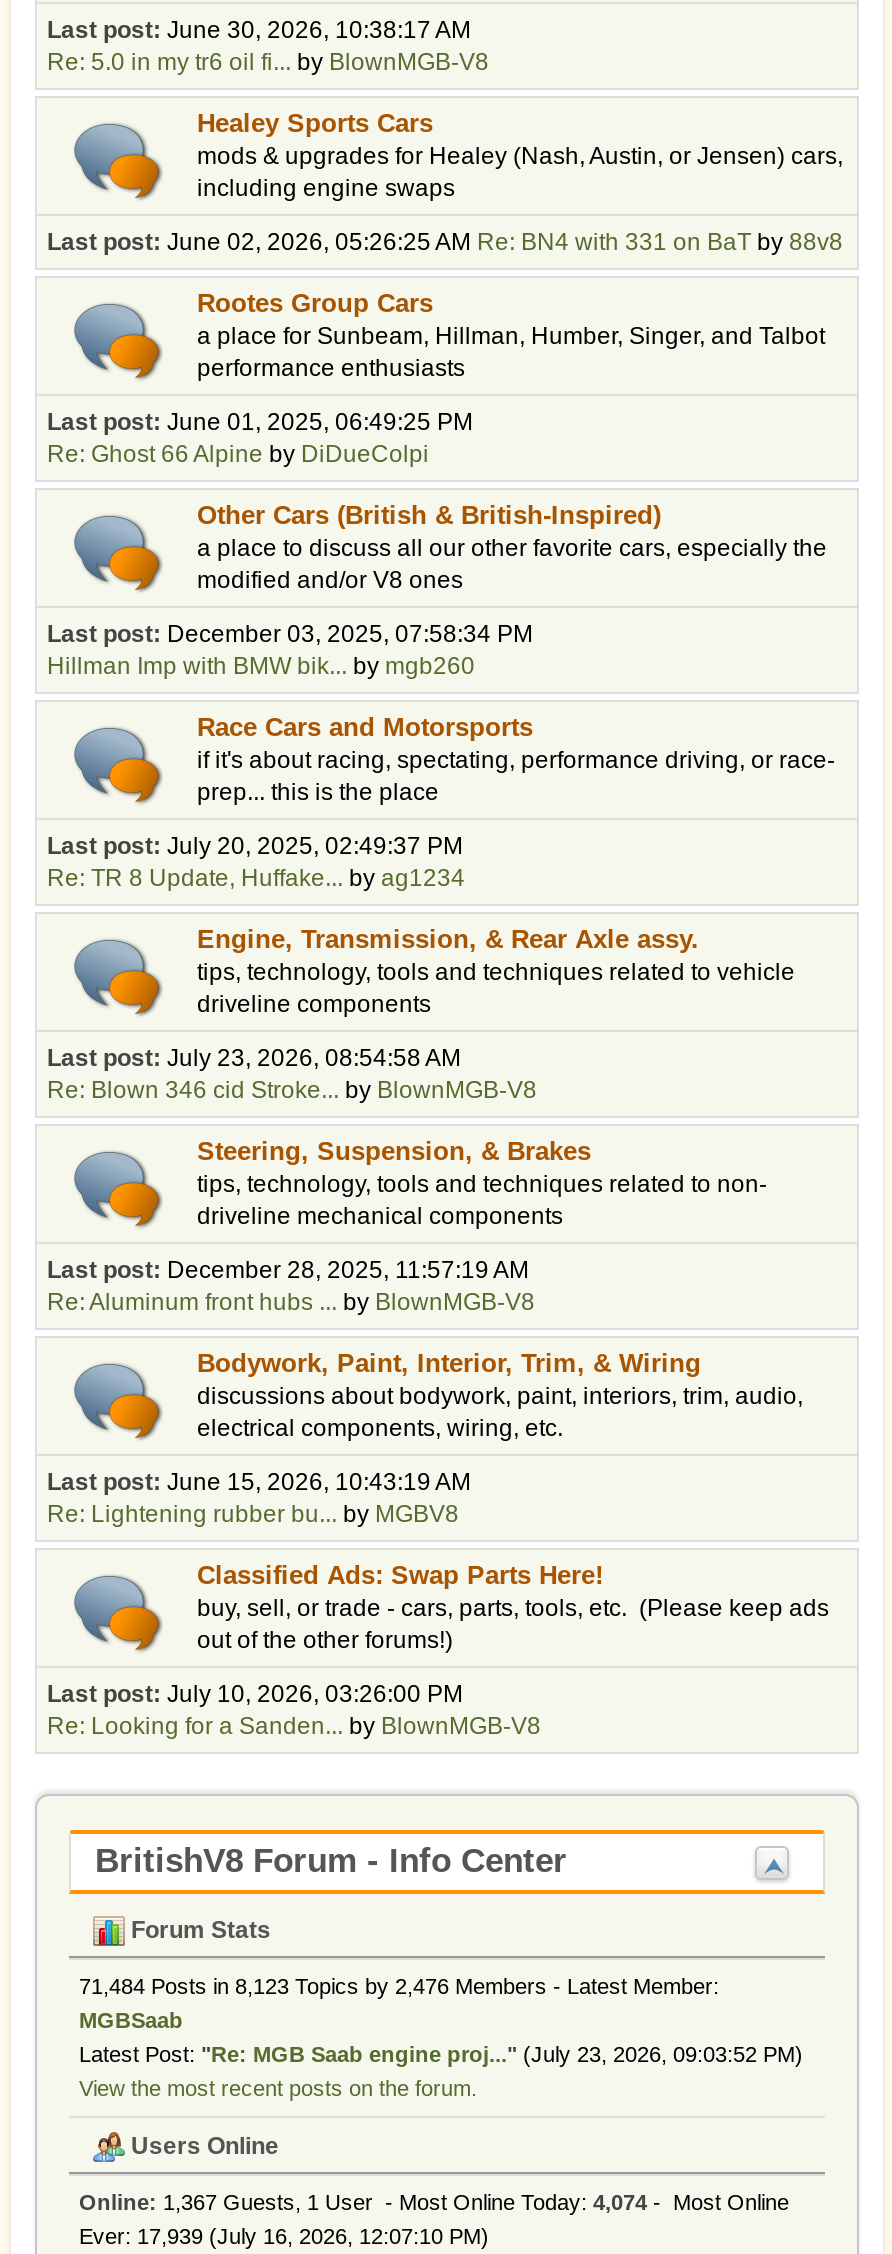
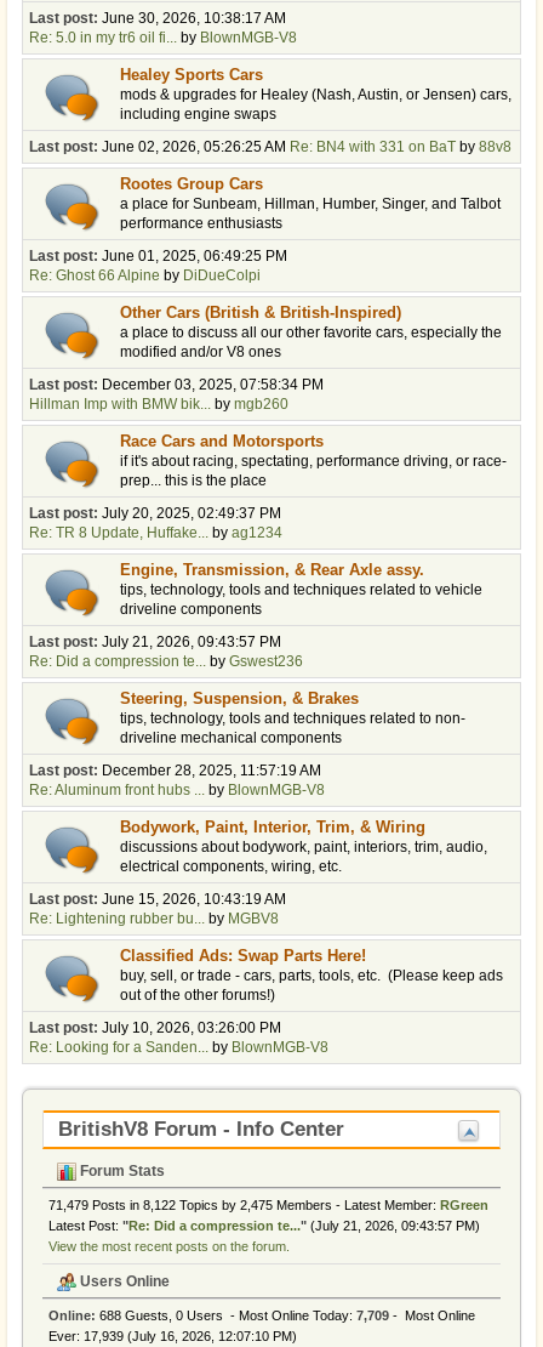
[47,1045,461,1073] Last post: July 23, 2026, 08:54:58 AM -> [29,634,281,651] Last post: July 21, 2026, 09:43:57 PM
[47,1077,537,1105] Re: Blown 346 cid Stroke... by BlownMGB-V8 -> [29,653,303,670] Re: Did a compression te... by Gswest236
[79,1975,803,2067] 71,484 Posts in 8,123 Topics by 2,476 Members - Latest Member: | MGBSaab | Latest Post: "Re: MGB Saab engine proj..." (July 23, 2026, 09:03:52 PM) -> [48,1198,488,1233] 71,479 Posts in 8,122 Topics by 2,475 Members - Latest Member: RGreen | Latest Post: "Re: Did a compression te..." (July 21, 2026, 09:43:57 PM)
[79,2190,789,2214] Online: 1,367 Guests, 1 User - Most Online Today: 4,074 - Most Online -> [48,1308,475,1323] Online: 688 Guests, 0 Users - Most Online Today: 7,709 - Most Online

